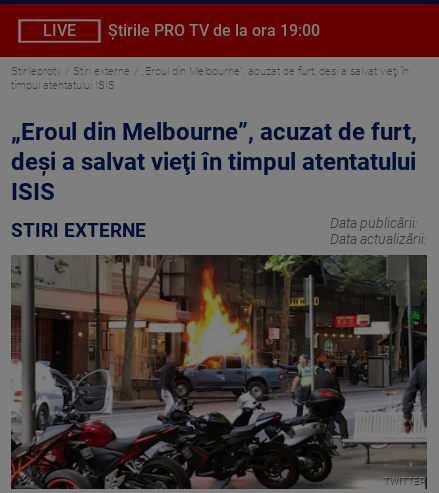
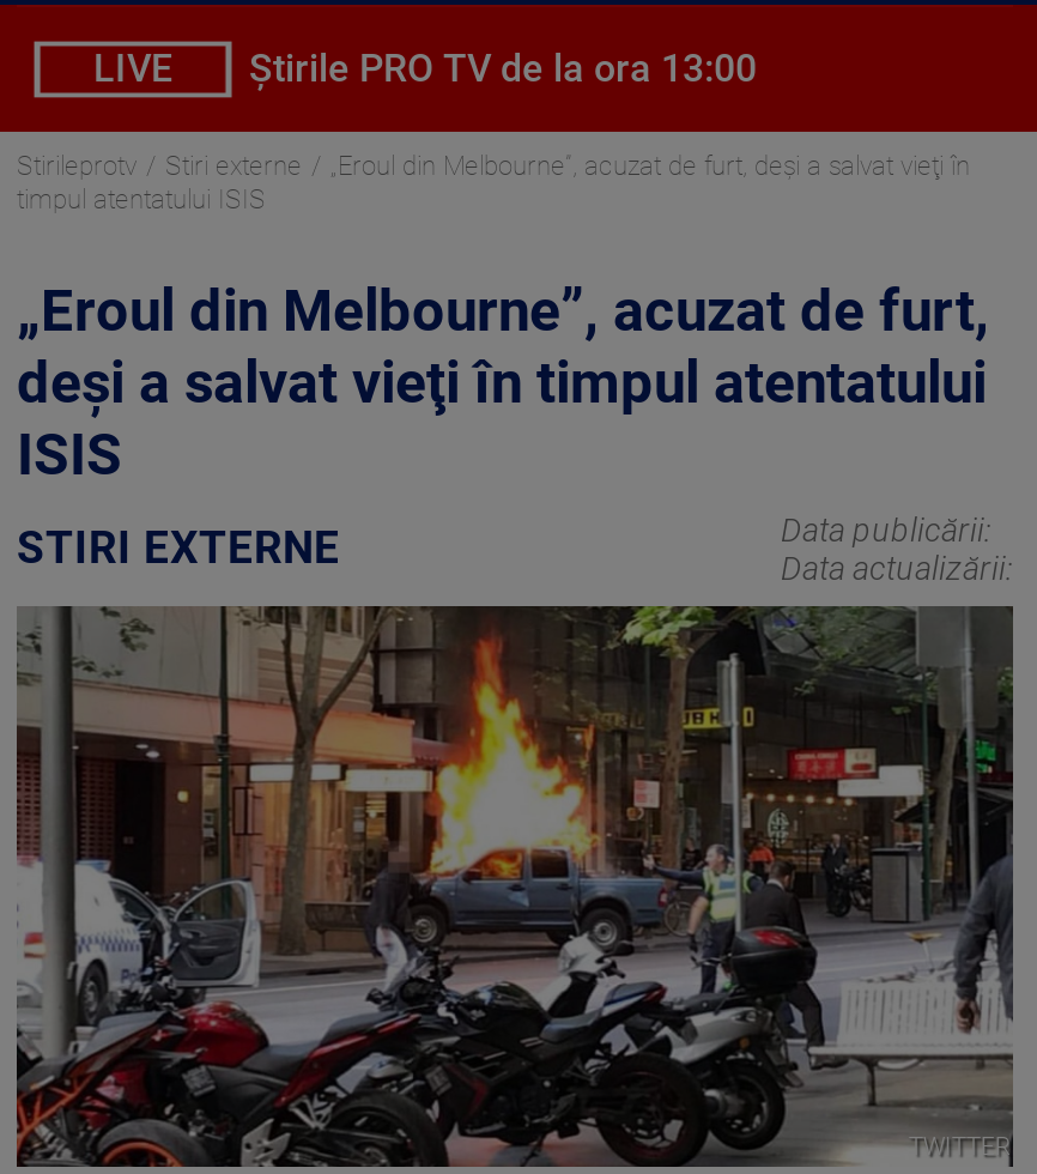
[108,21,320,40] Știrile PRO TV de la ora 19:00 -> [249,46,757,91] Știrile PRO TV de la ora 13:00

